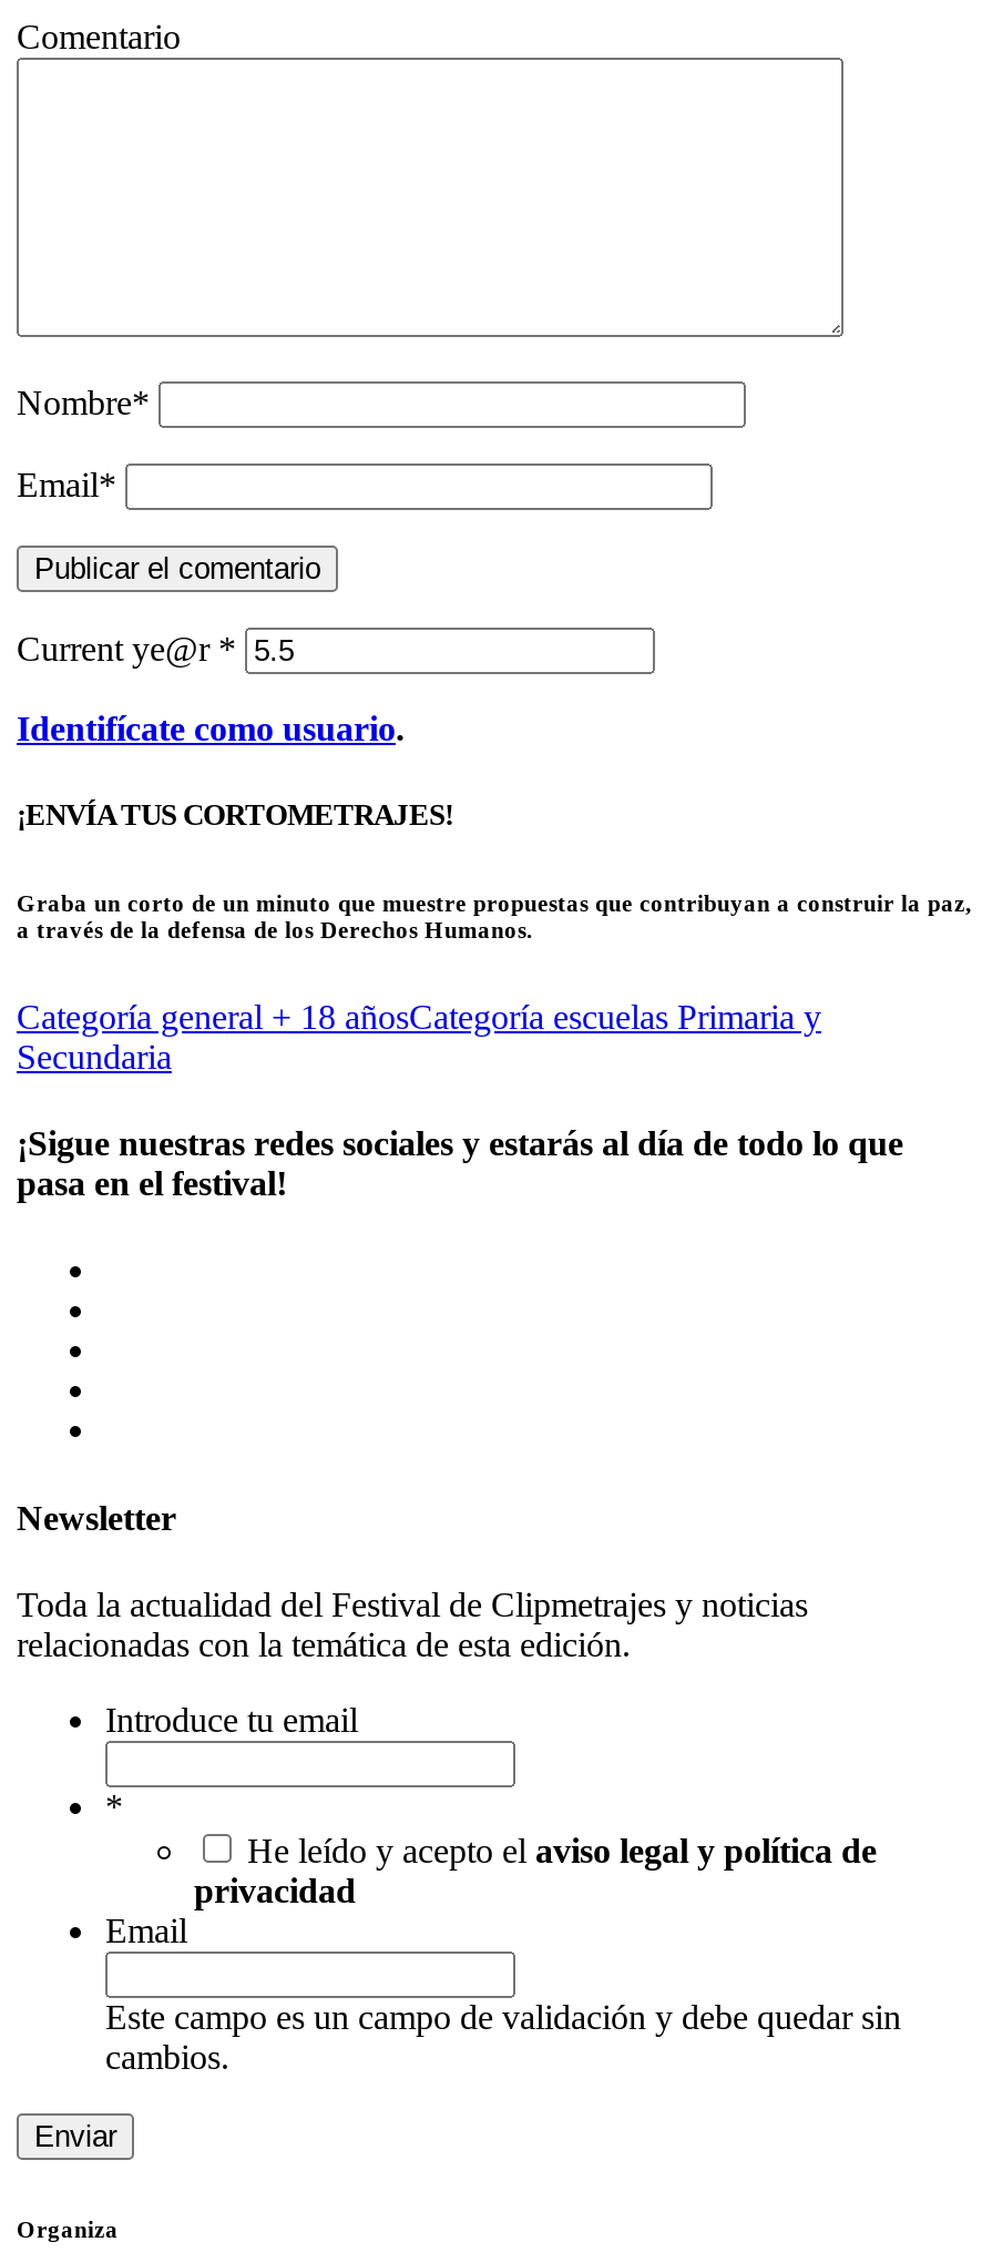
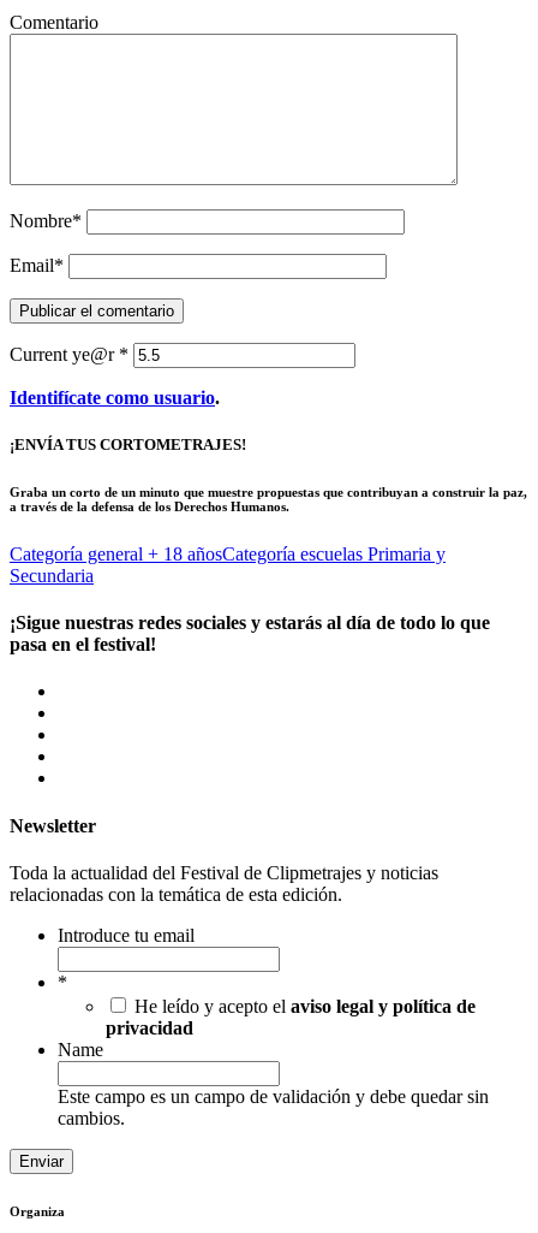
[105,1911,187,1949] Email -> [58,1039,103,1060] Name

